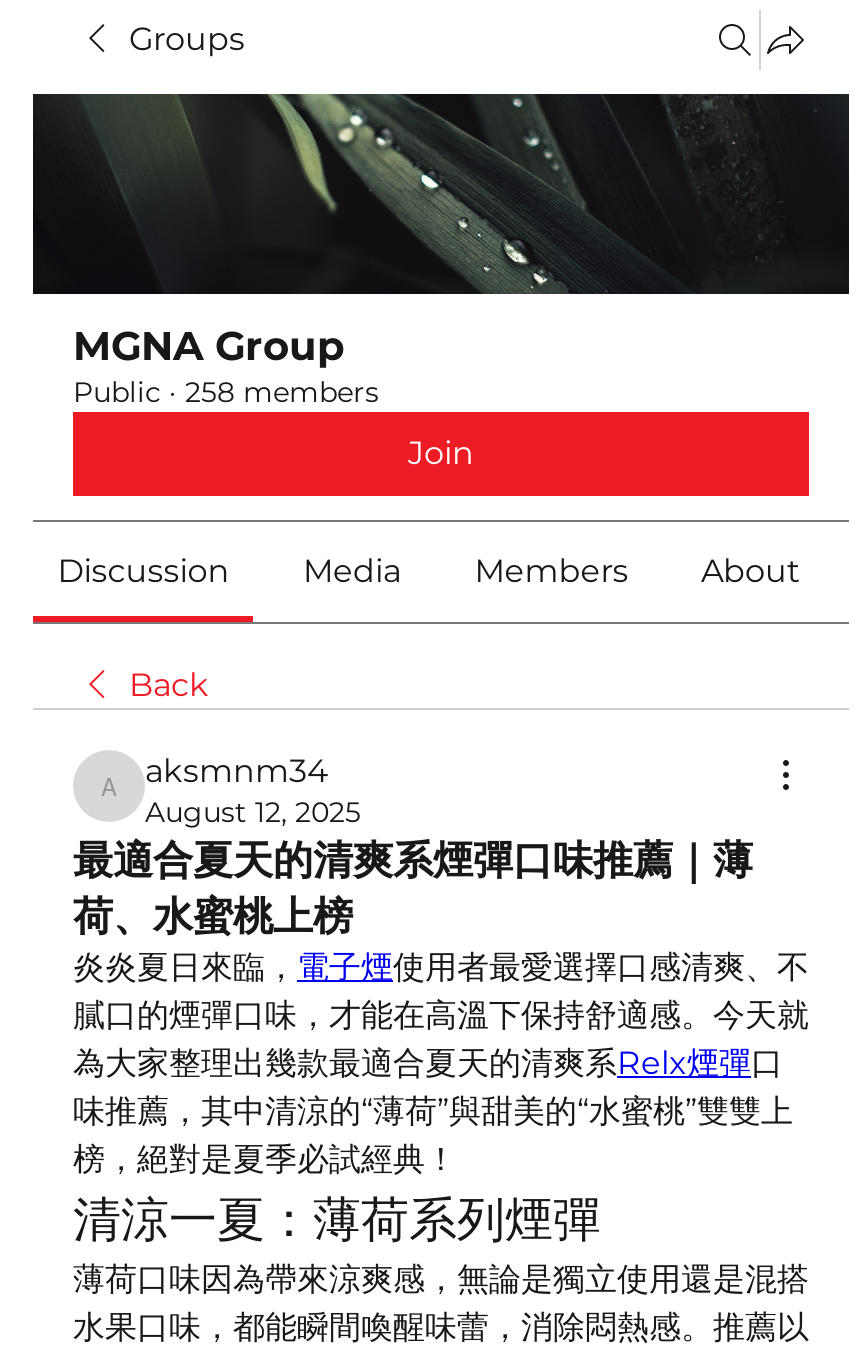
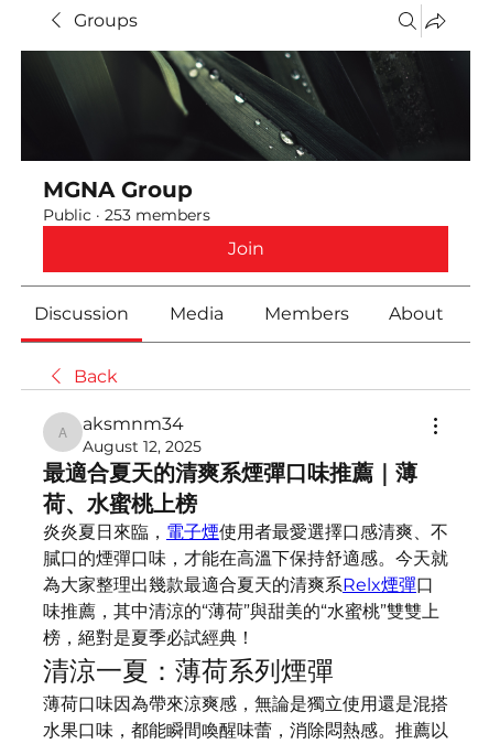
[73,374,379,410] Public · 258 members -> [43,205,210,225] Public · 253 members

